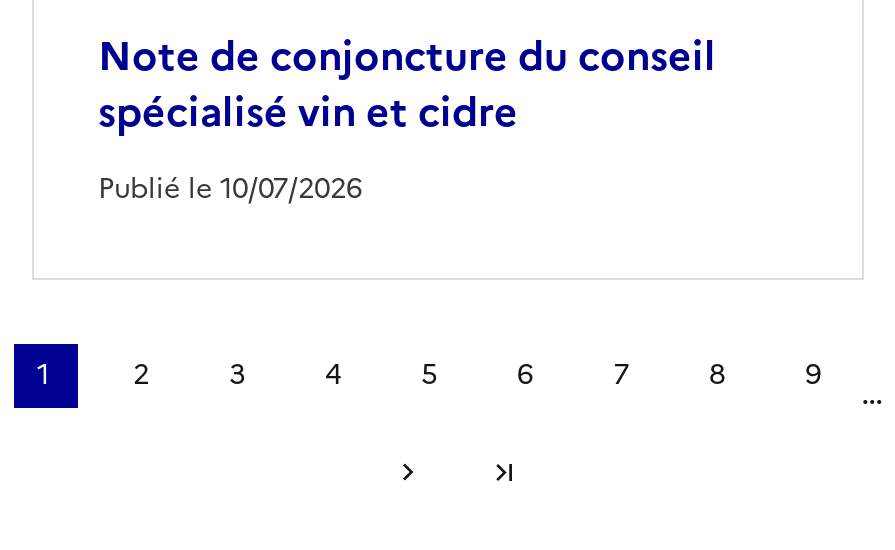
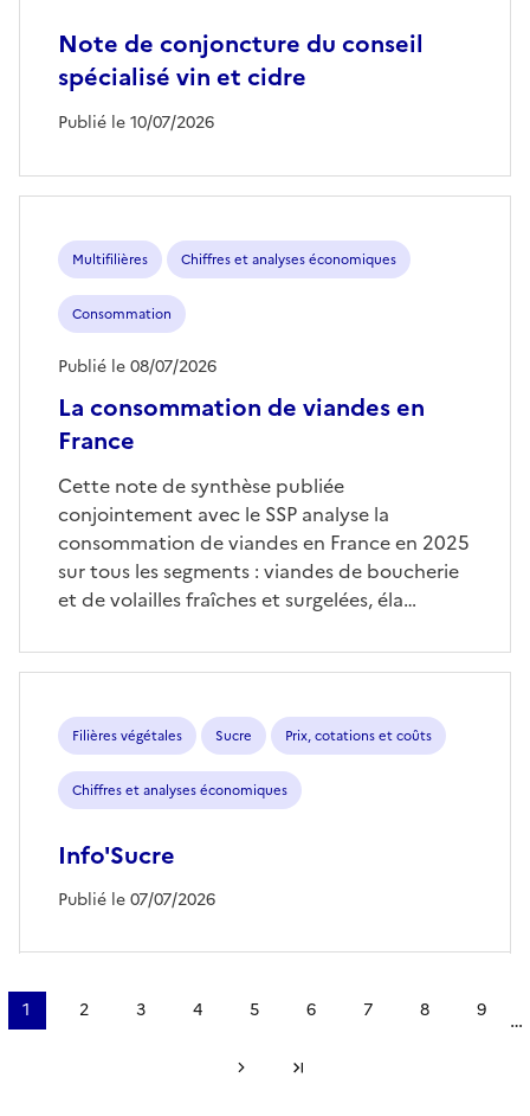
none -> [58,250,425,458] Multifilières | Chiffres et analyses économiques | Consommation | La consommation de viandes en | France
none -> [58,354,216,379] Publié le 08/07/2026
none -> [58,471,470,613] Cette note de synthèse publiée | conjointement avec le SSP analyse la | consommation de viandes en France en 2025 | sur tous les segments : viandes de boucherie | et de volailles fraîches et surgelées, éla…
none -> [58,726,432,913] Filières végétales | Sucre | Prix, cotations et coûts | Chiffres et analyses économiques | Info'Sucre | Publié le 07/07/2026

